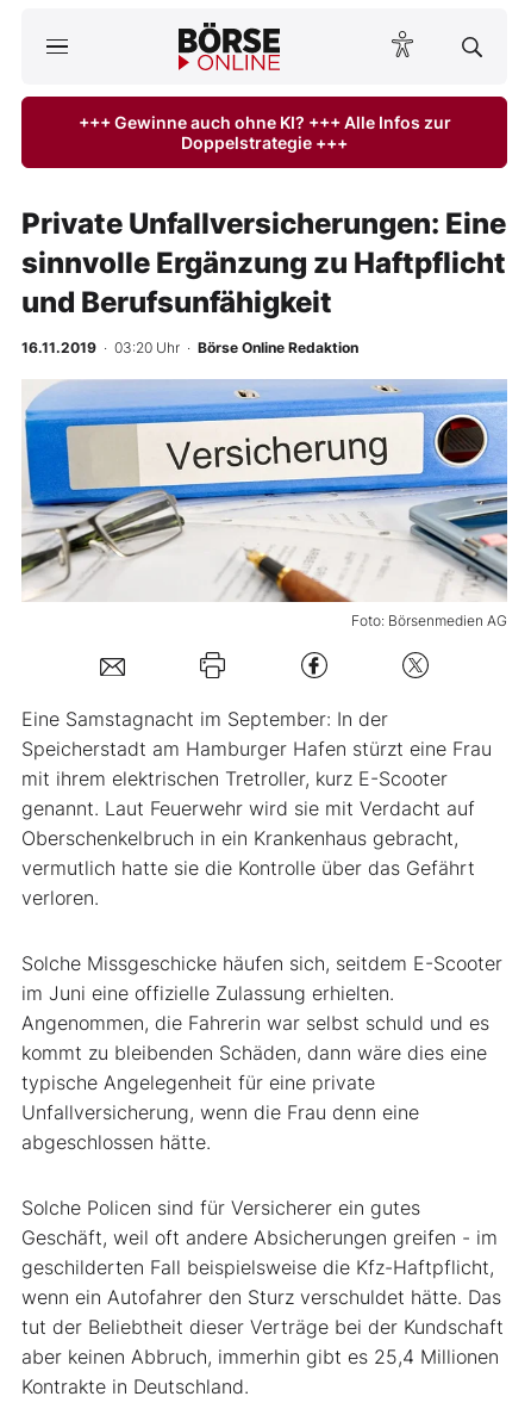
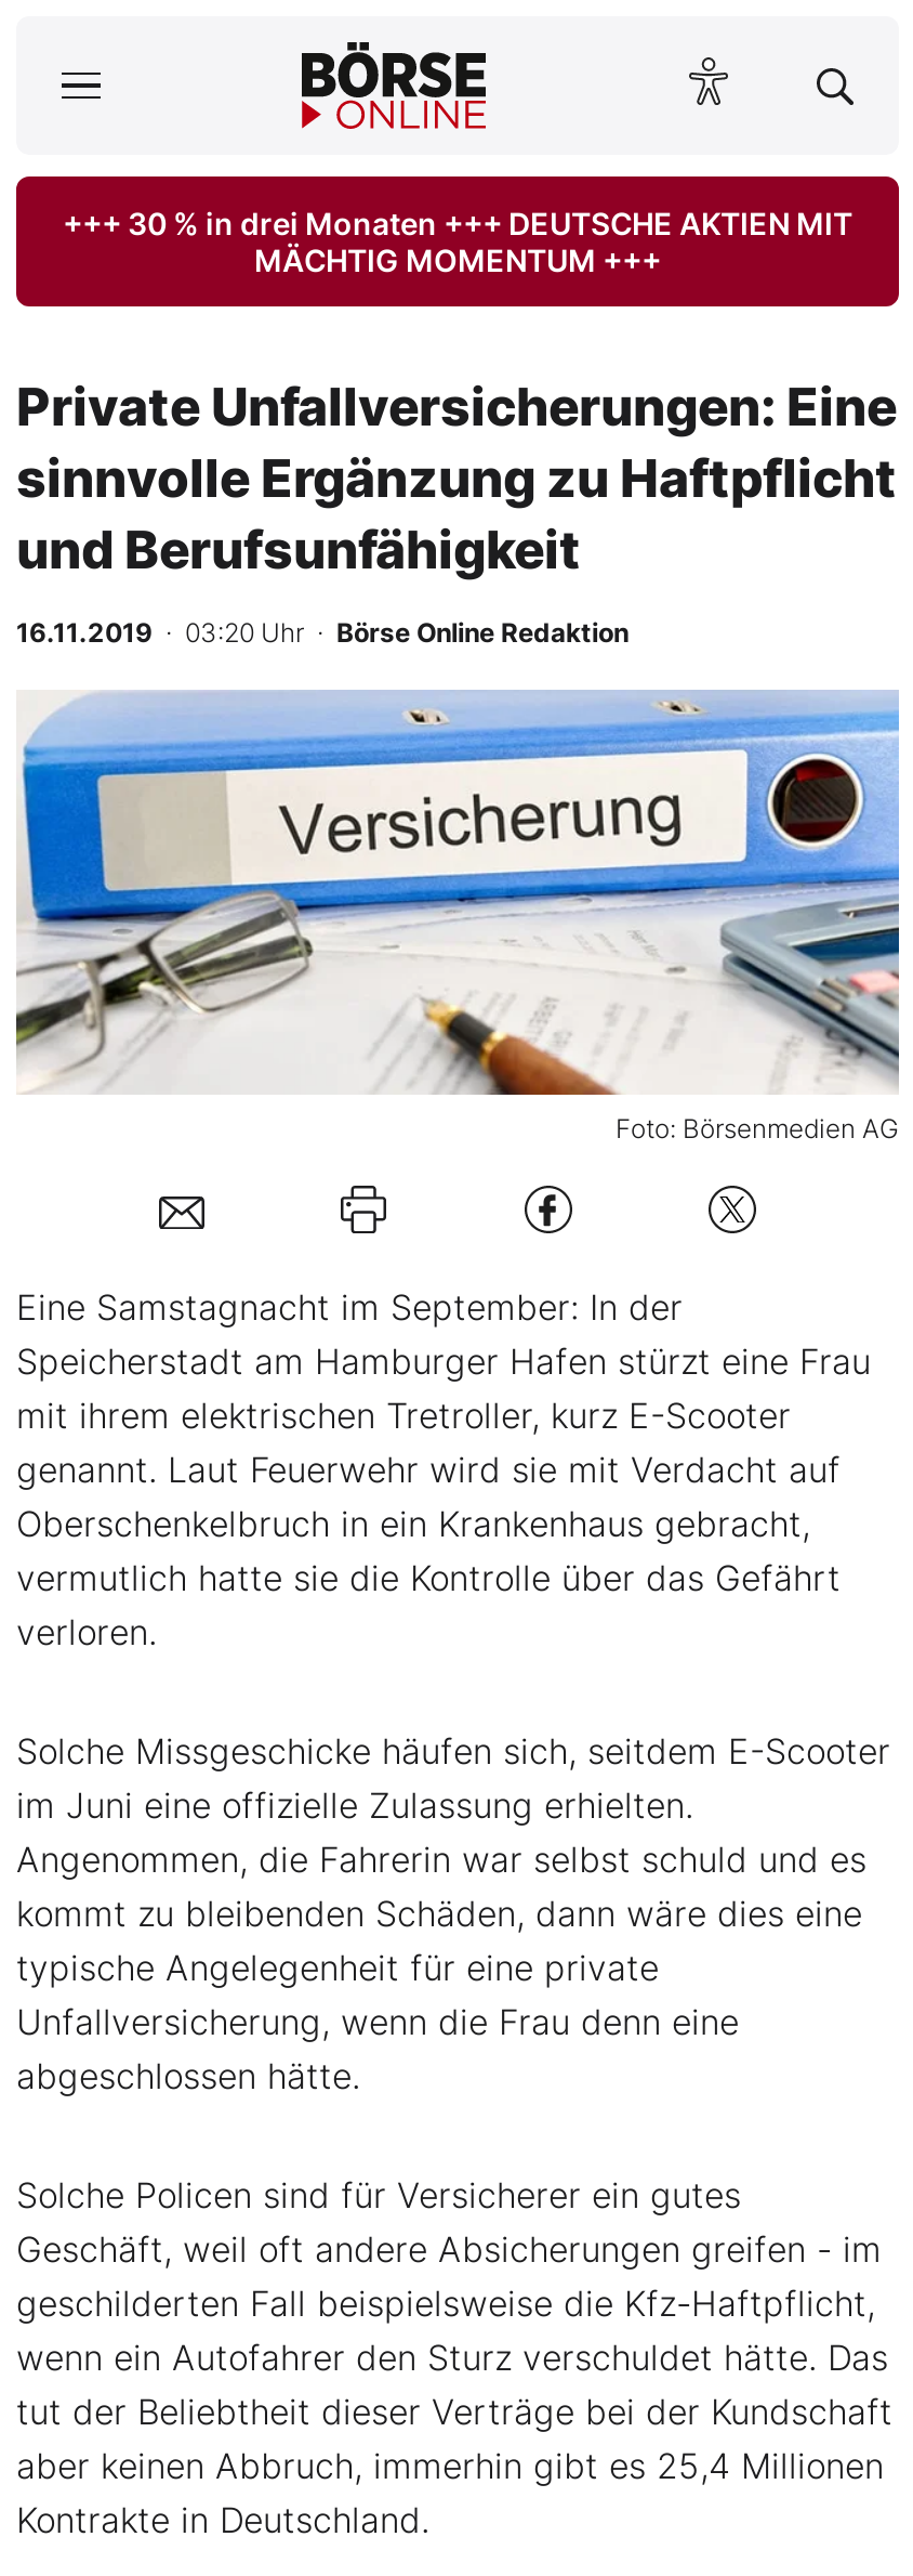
[78,112,451,153] +++ Gewinne auch ohne KI? +++ Alle Infos zur | Doppelstrategie +++ -> [63,205,852,278] +++ 30 % in drei Monaten +++ DEUTSCHE AKTIEN MIT | MÄCHTIG MOMENTUM +++

